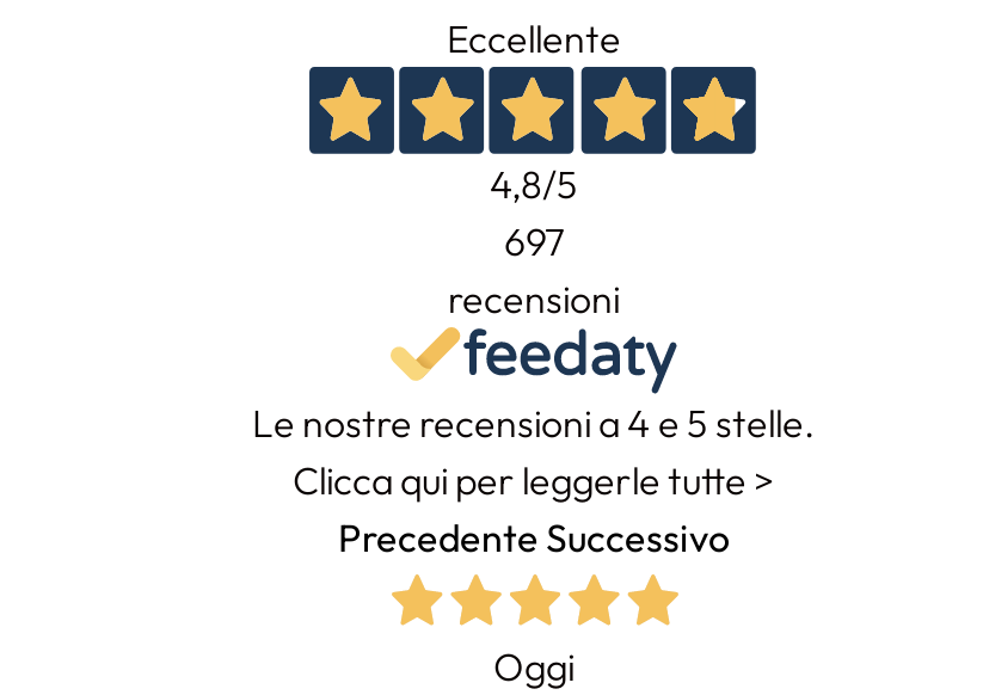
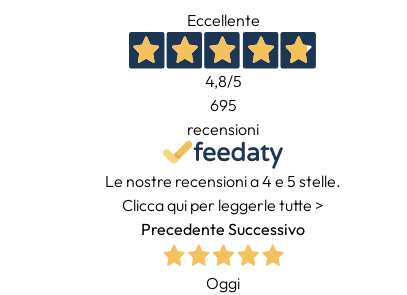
[504,217,564,264] 697 -> [209,95,236,115] 695

